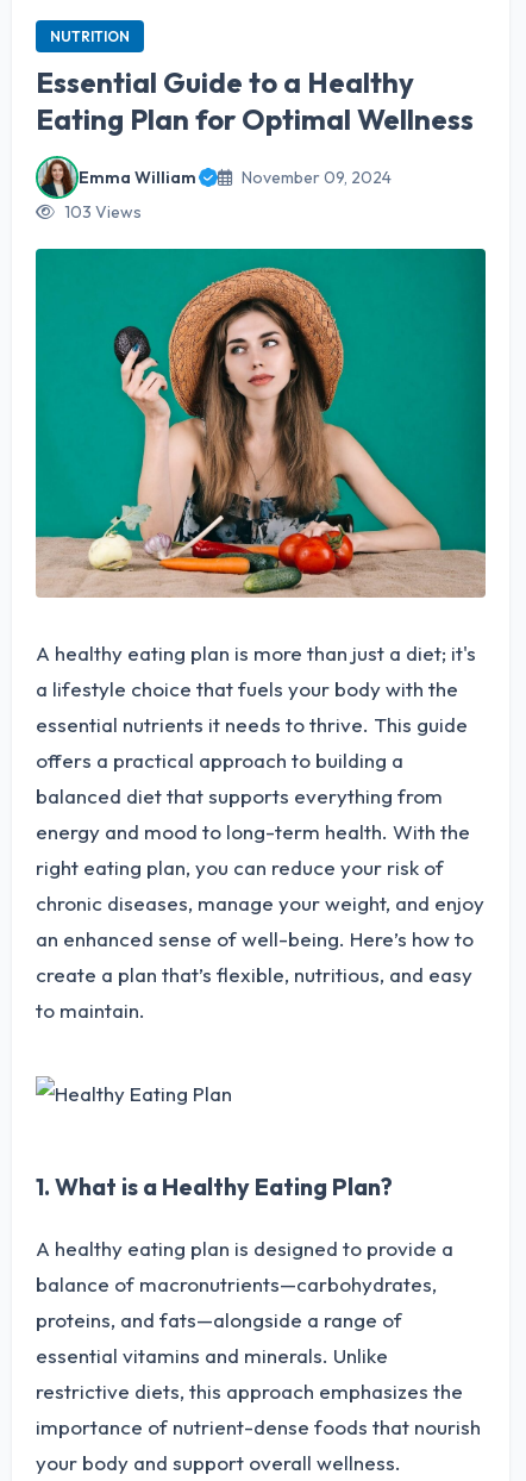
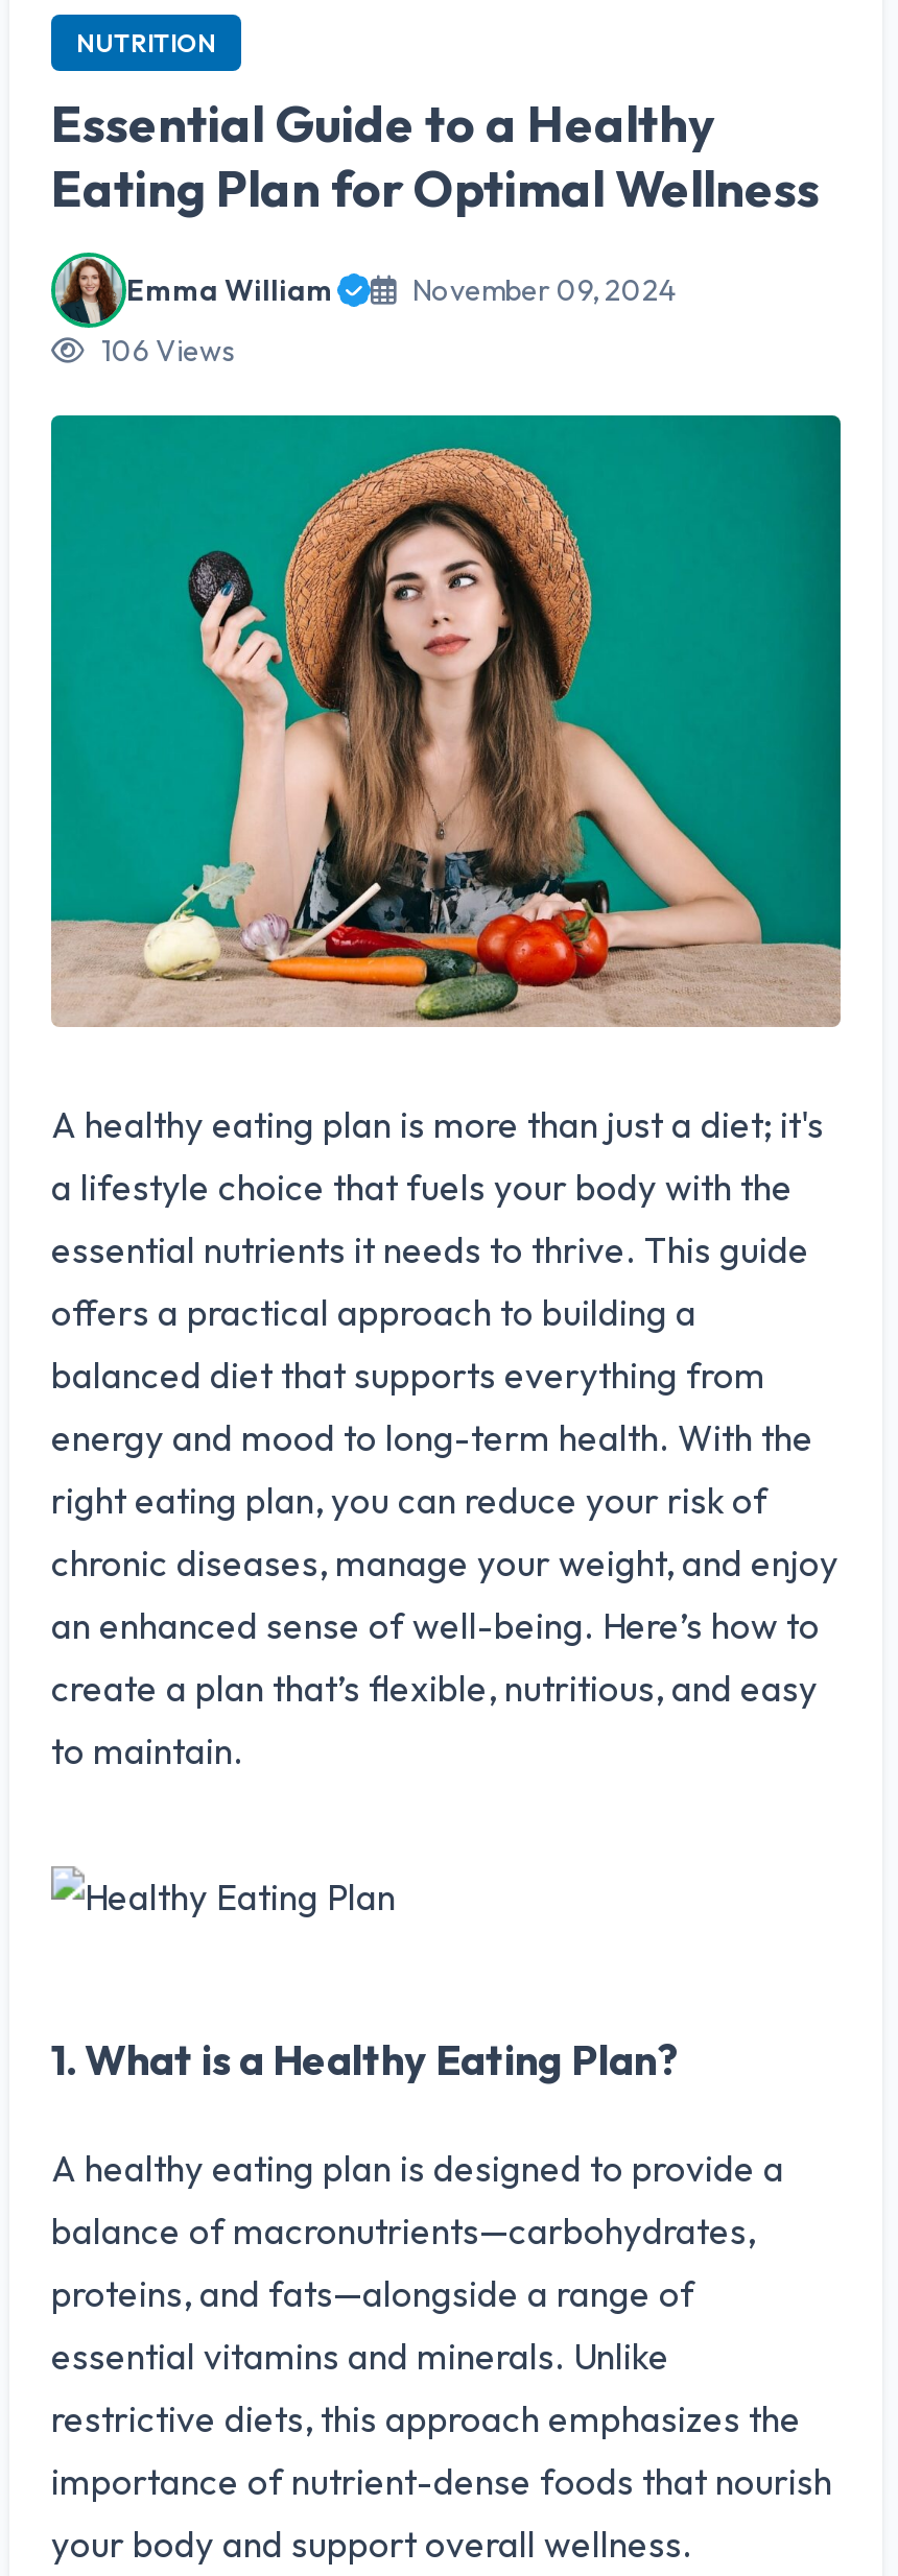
[61,201,142,223] 103 Views -> [95,332,237,369] 106 Views

